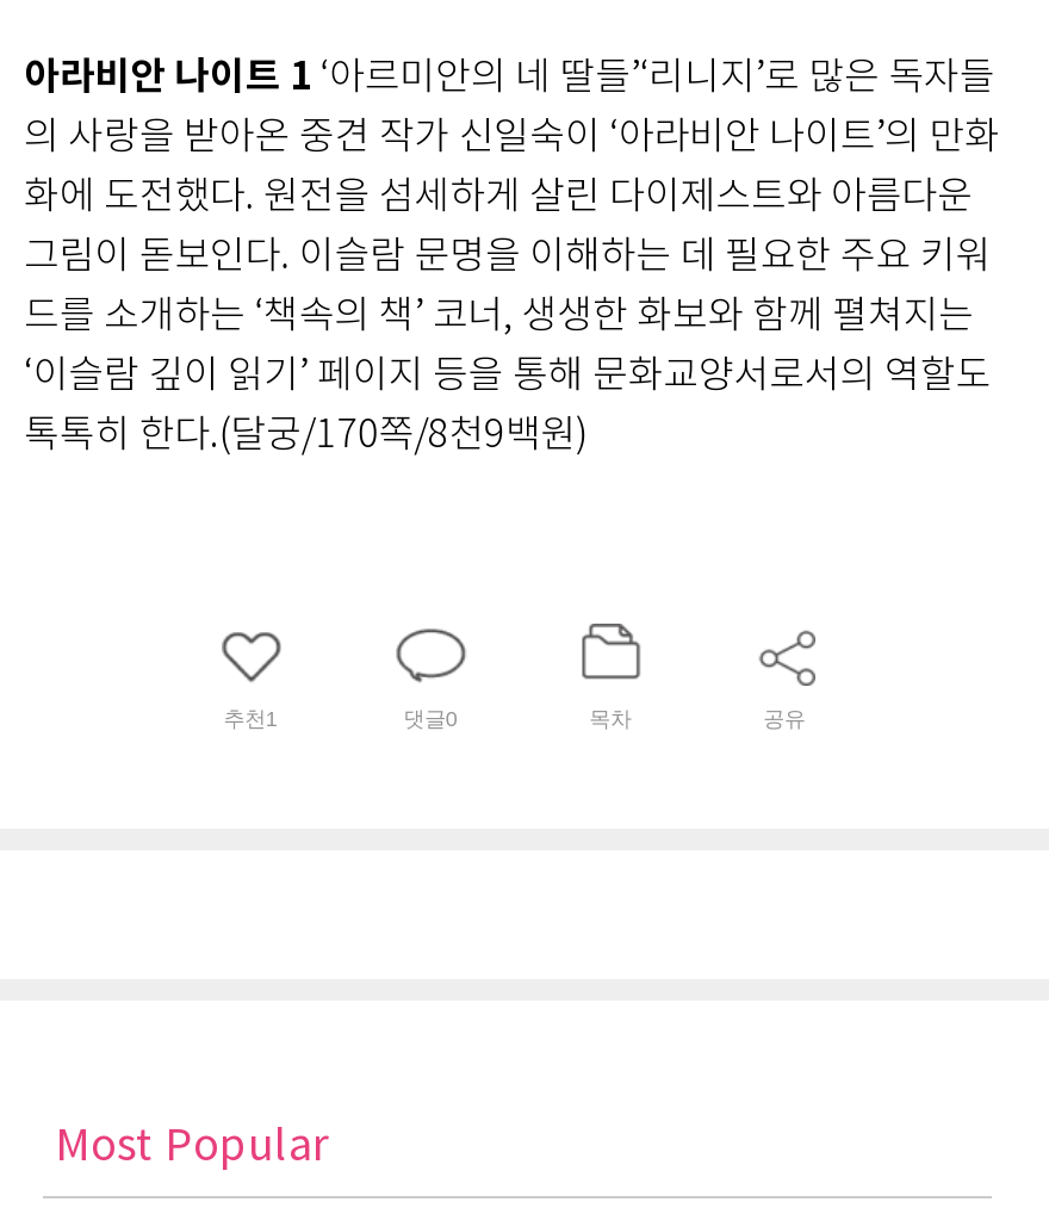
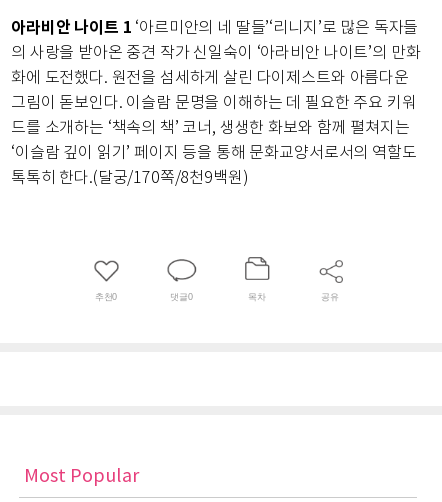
[223,707,277,731] 추천1 -> [95,292,117,302] 추천0

